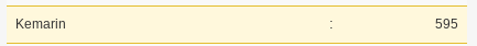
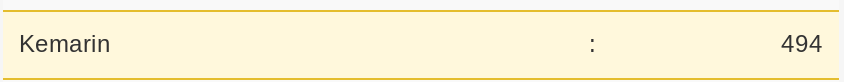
[435,17,458,32] 595 -> [781,31,823,59] 494

